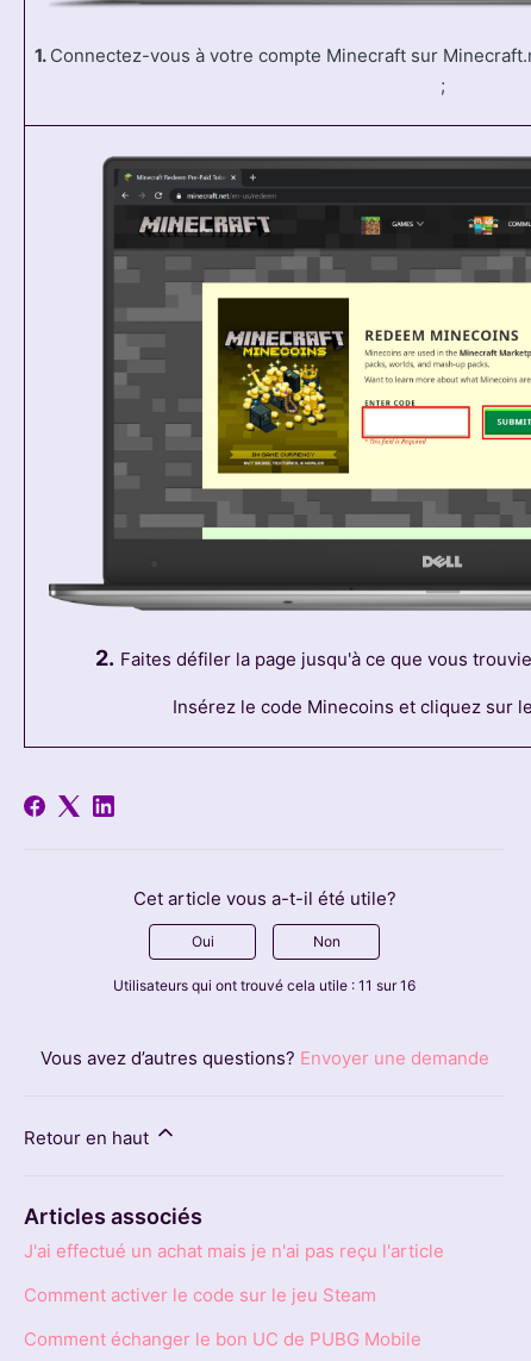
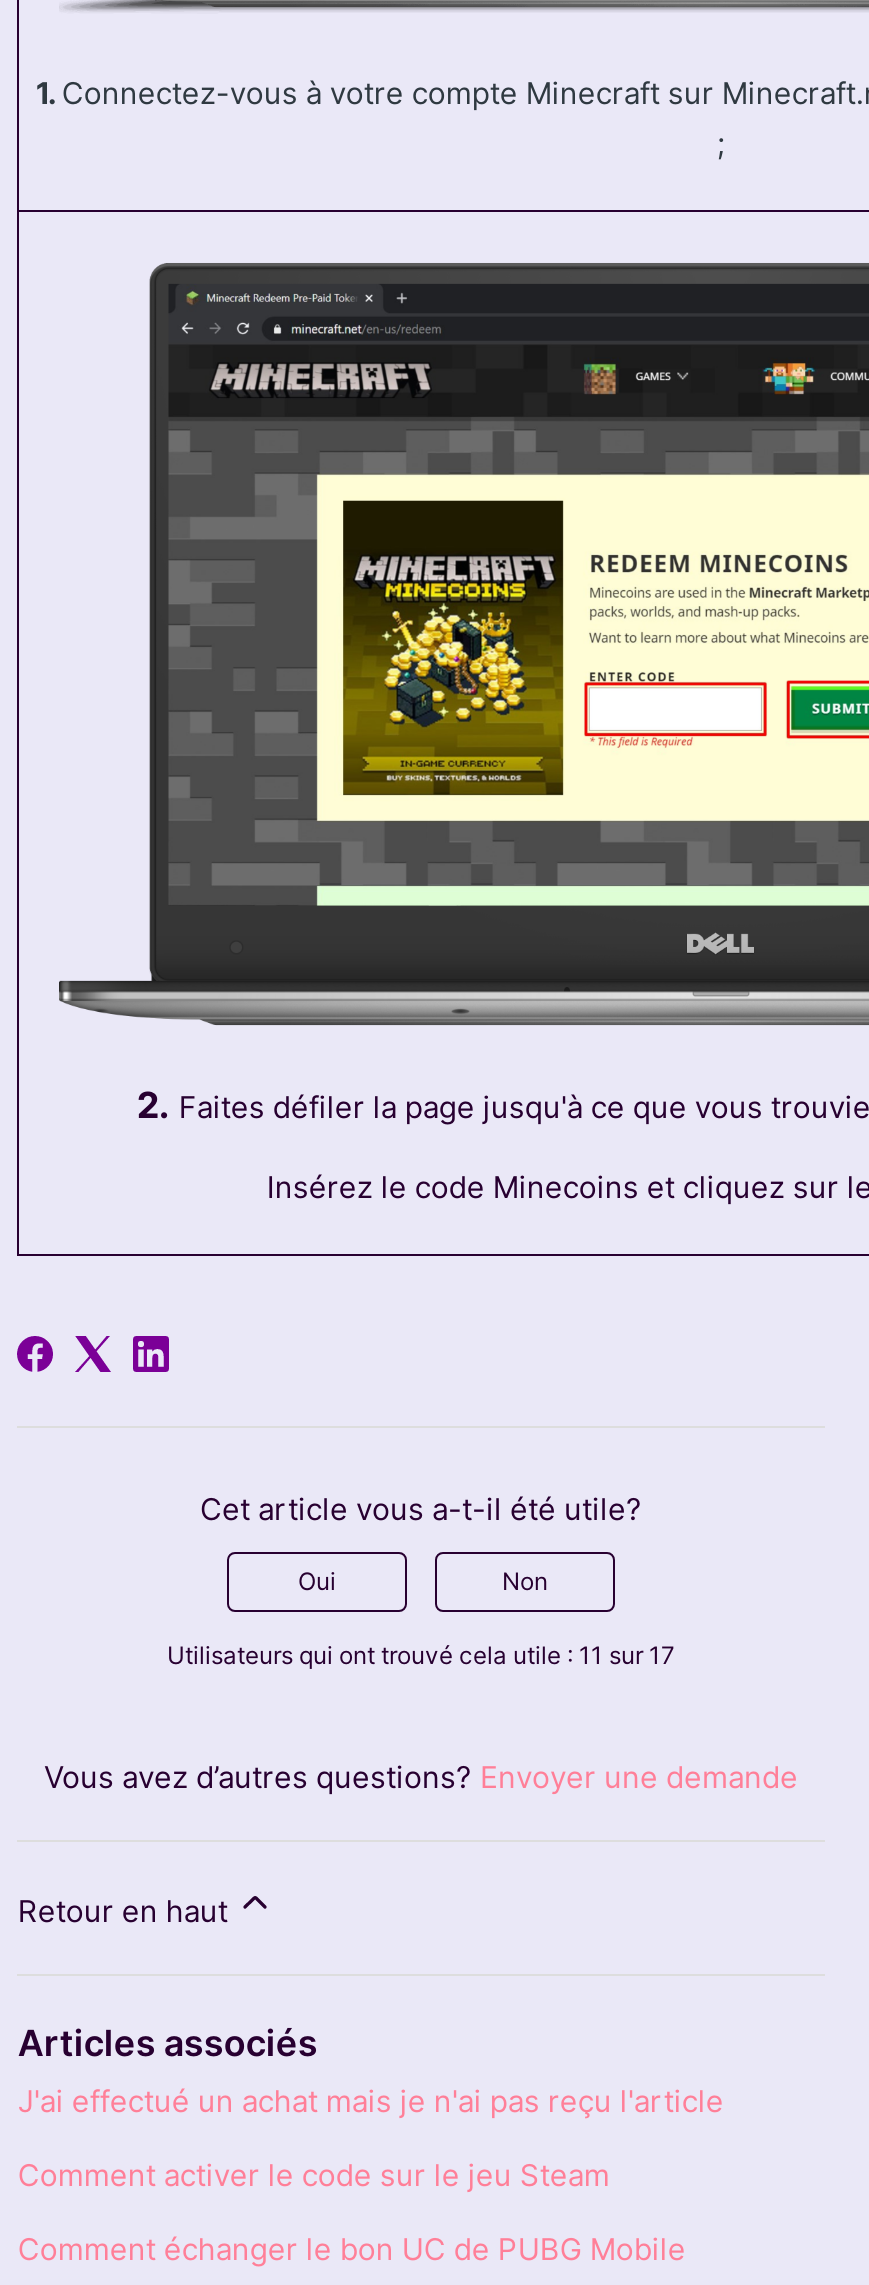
[113,977,416,995] Utilisateurs qui ont trouvé cela utile : 11 sur 16 -> [167,1641,675,1671] Utilisateurs qui ont trouvé cela utile : 11 sur 17

